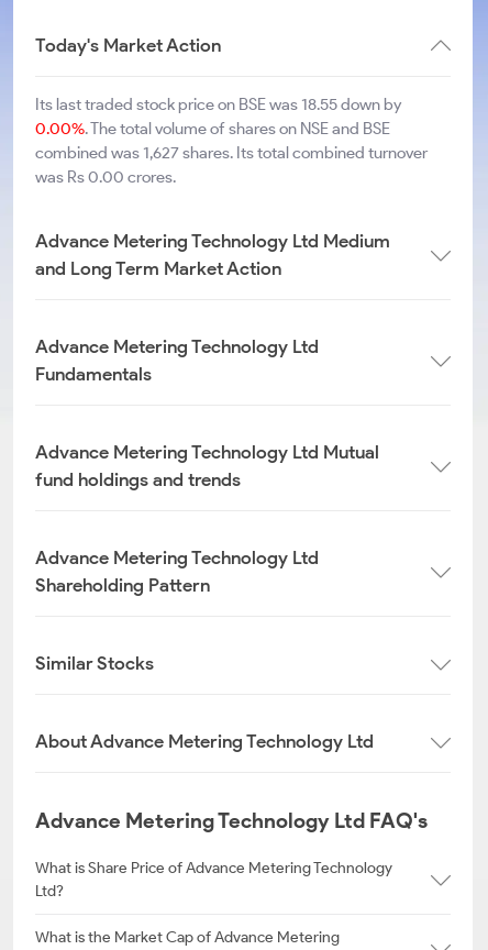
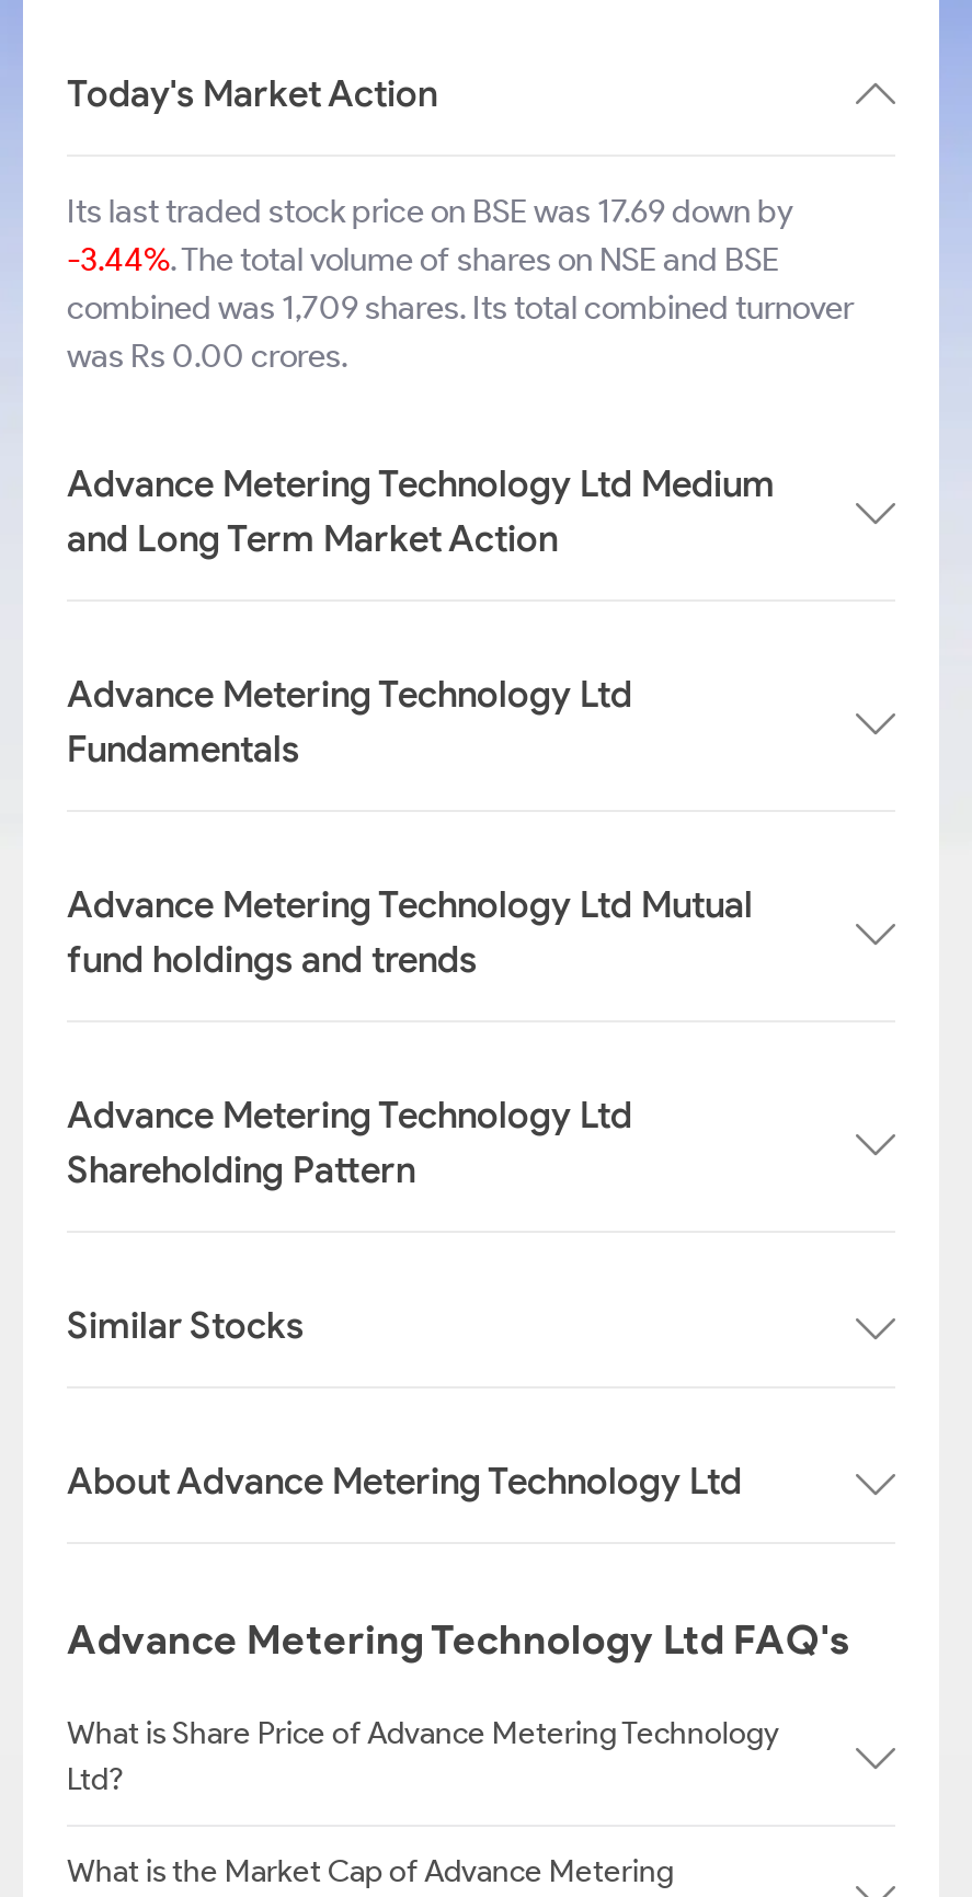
[35,95,401,114] Its last traded stock price on BSE was 18.55 down by -> [67,192,792,231] Its last traded stock price on BSE was 17.69 down by
[35,119,390,139] 0.00%. The total volume of shares on NSE and BSE -> [67,240,779,279] -3.44%. The total volume of shares on NSE and BSE
[35,143,428,163] combined was 1,627 shares. Its total combined turnover -> [67,288,854,328] combined was 1,709 shares. Its total combined turnover

